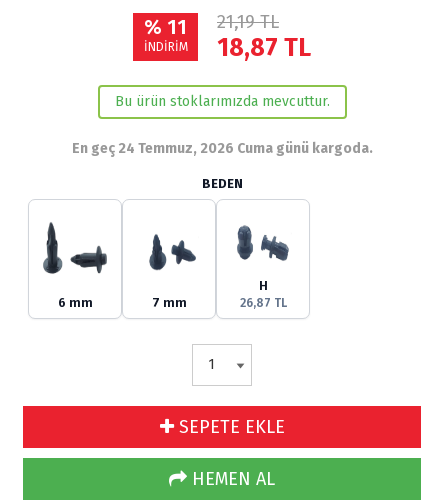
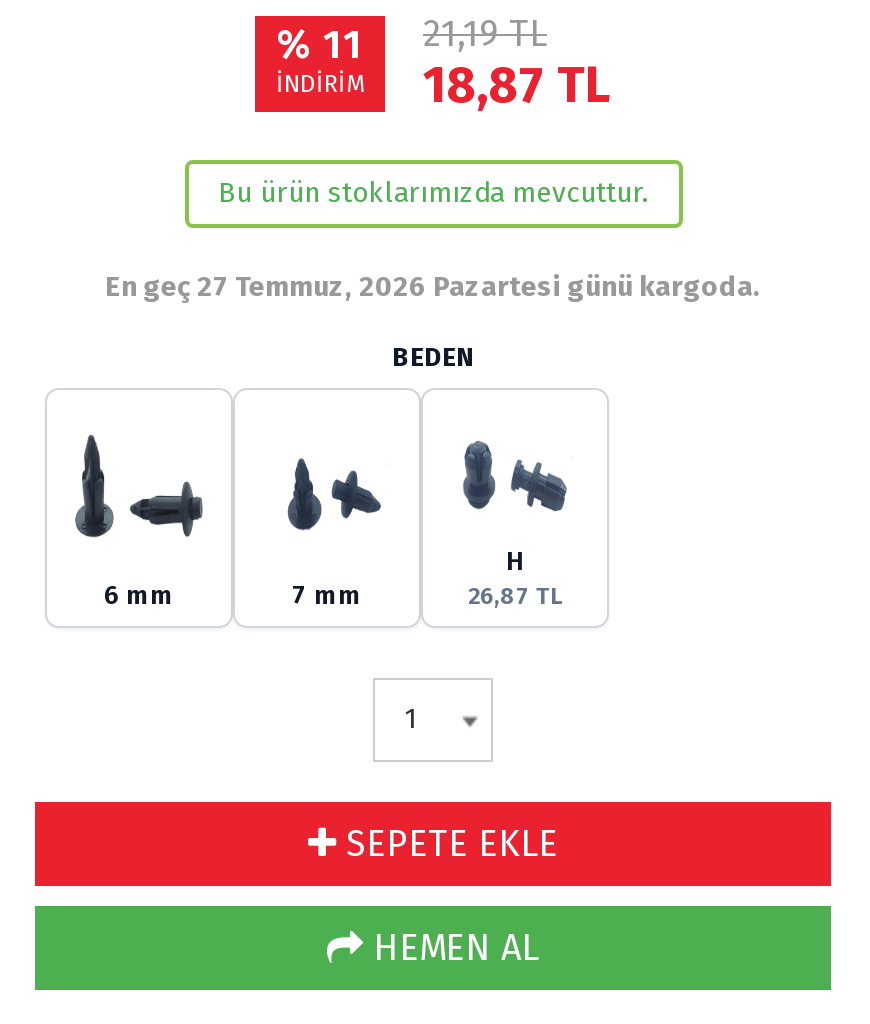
[71,140,372,157] En geç 24 Temmuz, 2026 Cuma günü kargoda. -> [105,271,761,305] En geç 27 Temmuz, 2026 Pazartesi günü kargoda.

